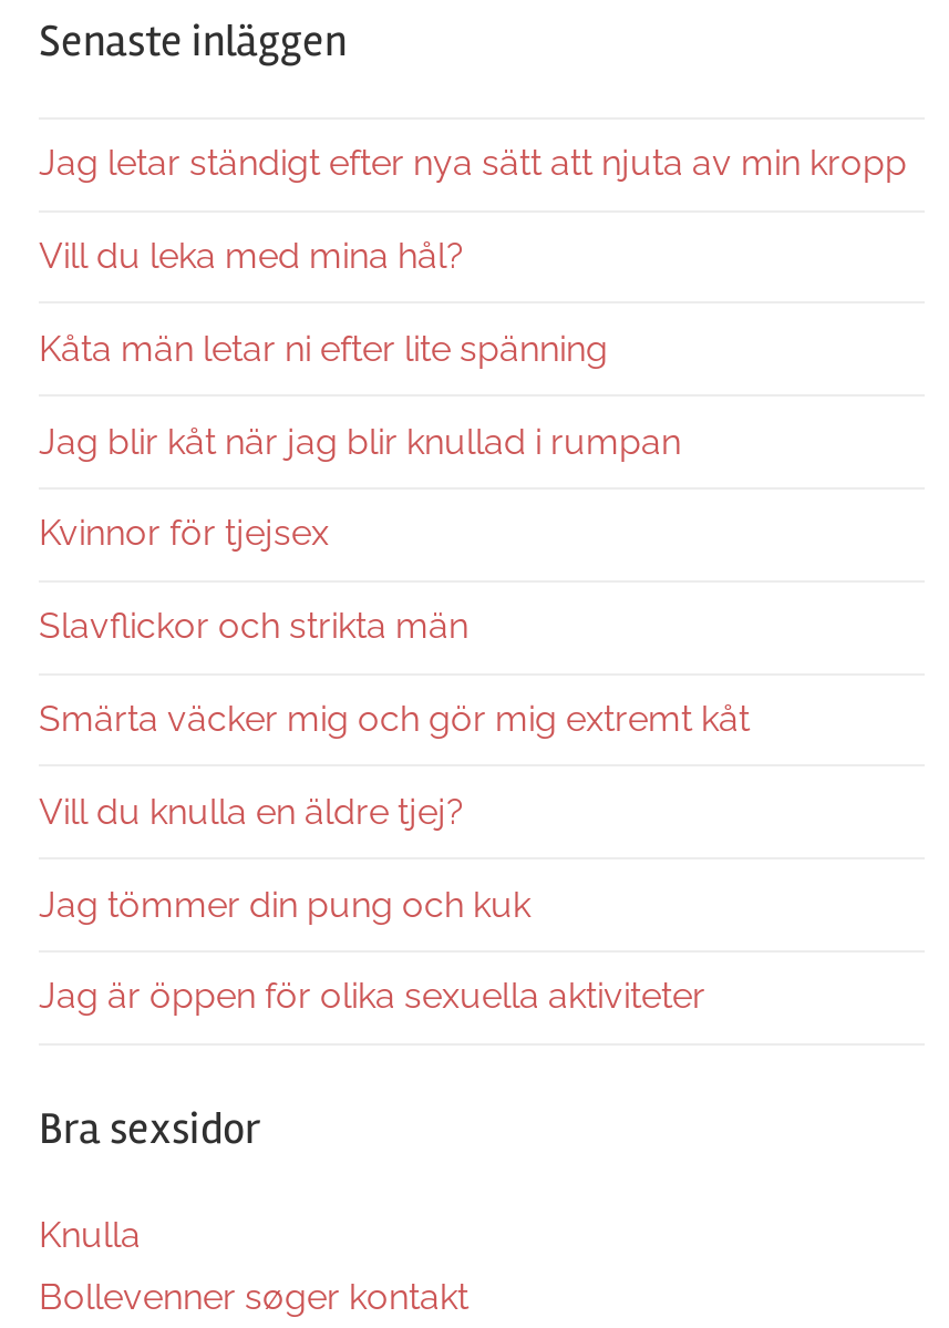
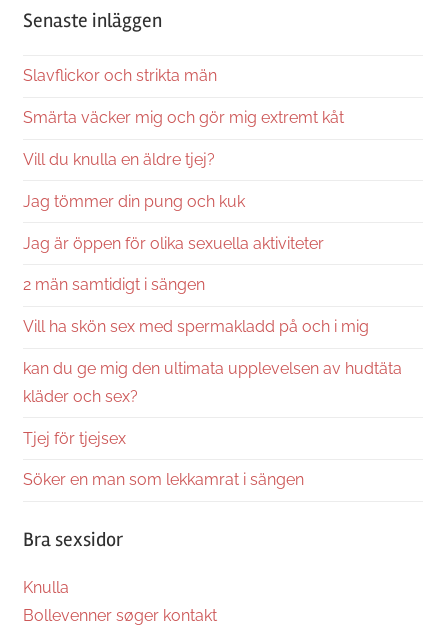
[39,143,907,555] Jag letar ständigt efter nya sätt att njuta av min kropp | Vill du leka med mina hål? | Kåta män letar ni efter lite spänning | Jag blir kåt när jag blir knullad i rumpan | Kvinnor för tjejsex -> none
moved [39,606,750,1018] -> [23,66,344,253]: Slavflickor och strikta män | Smärta väcker mig och gör mig extremt kåt | Vill du knulla en äldre tjej? | Jag tömmer din pung och kuk | Jag är öppen för olika sexuella aktiviteter
none -> [23,275,402,489] 2 män samtidigt i sängen | Vill ha skön sex med spermakladd på och i mig | kan du ge mig den ultimata upplevelsen av hudtäta | kläder och sex? | Tjej för tjejsex | Söker en man som lekkamrat i sängen

